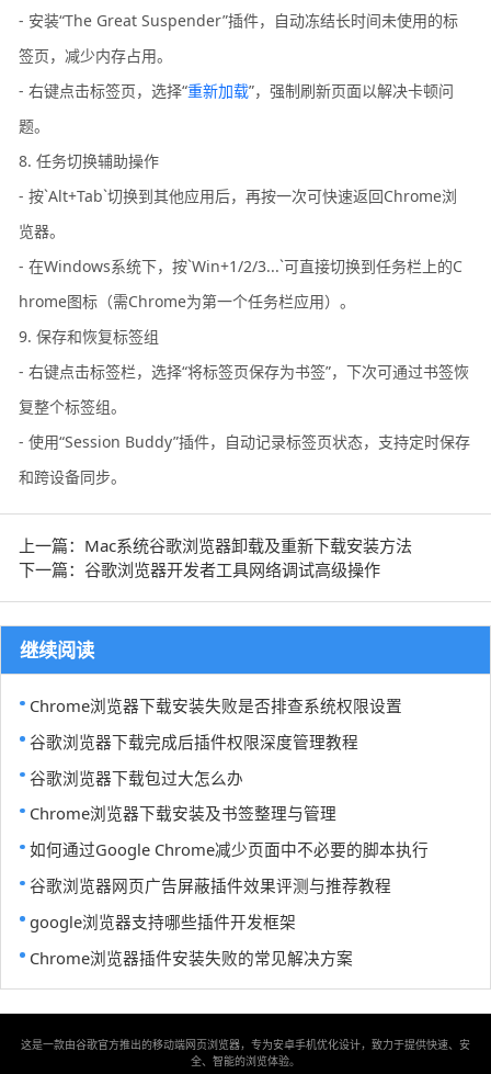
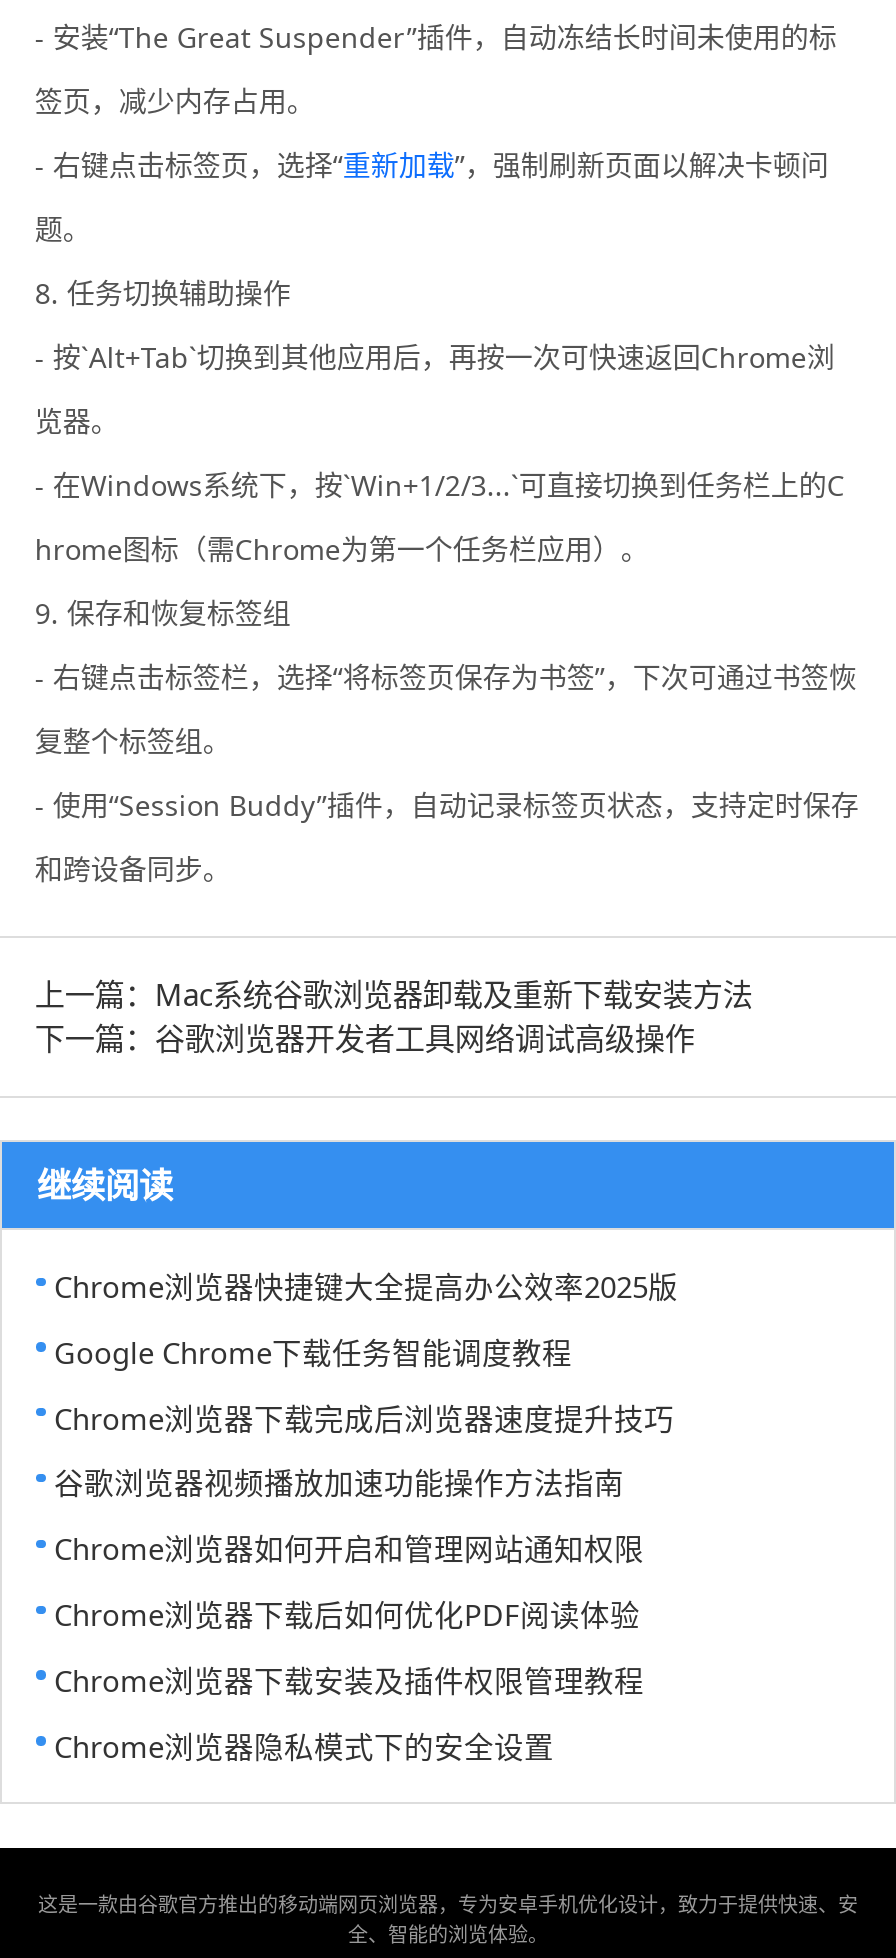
[30,694,402,716] Chrome浏览器下载安装失败是否排查系统权限设置 -> [54,1266,678,1306] Chrome浏览器快捷键大全提高办公效率2025版
[30,730,358,752] 谷歌浏览器下载完成后插件权限深度管理教程 -> [54,1332,572,1372] Google Chrome下载任务智能调度教程
[30,767,243,788] 谷歌浏览器下载包过大怎么办 -> [54,1397,674,1437] Chrome浏览器下载完成后浏览器速度提升技巧
[30,802,336,824] Chrome浏览器下载安装及书签整理与管理 -> [54,1463,624,1503] 谷歌浏览器视频播放加速功能操作方法指南
[30,838,429,860] 如何通过Google Chrome减少页面中不必要的脚本执行 -> [54,1529,644,1569] Chrome浏览器如何开启和管理网站通知权限
[30,874,391,896] 谷歌浏览器网页广告屏蔽插件效果评测与推荐教程 -> [54,1594,640,1634] Chrome浏览器下载后如何优化PDF阅读体验
[30,910,296,932] google浏览器支持哪些插件开发框架 -> [54,1660,644,1700] Chrome浏览器下载安装及插件权限管理教程
[30,946,353,968] Chrome浏览器插件安装失败的常见解决方案 -> [54,1725,554,1765] Chrome浏览器隐私模式下的安全设置

